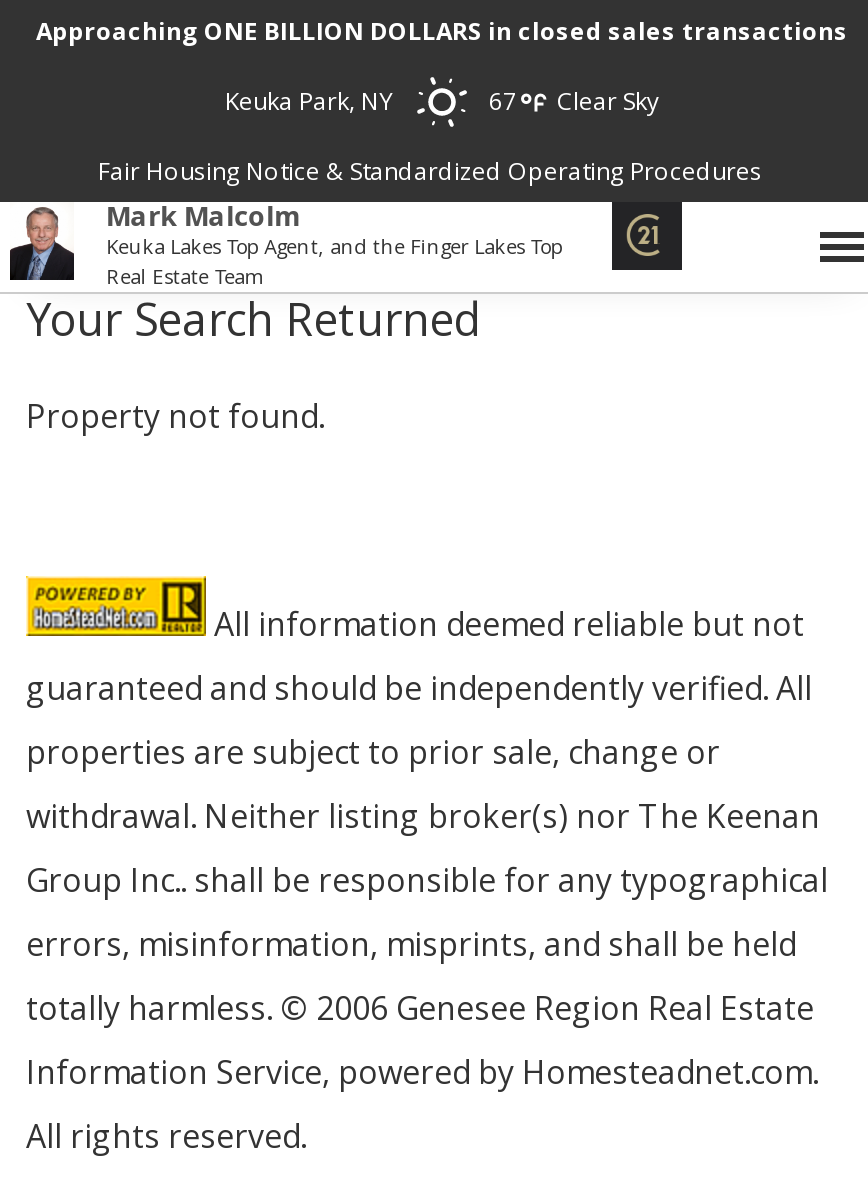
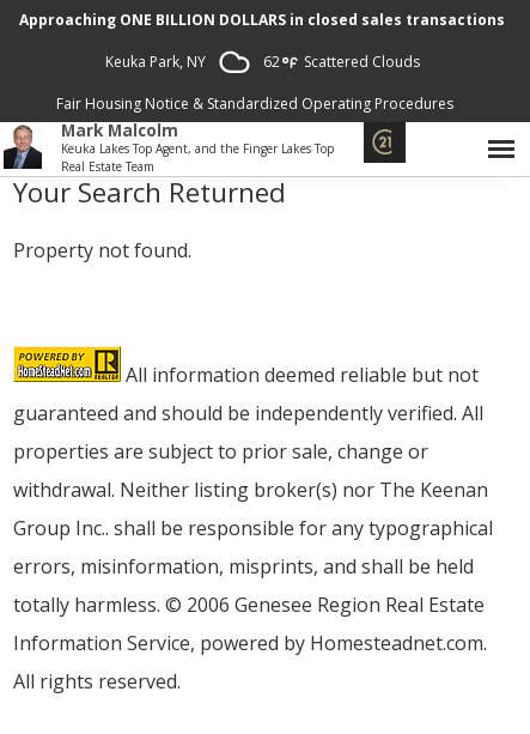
[489,84,659,118] 67 | Clear Sky -> [263,51,419,72] 62 | Scattered Clouds

